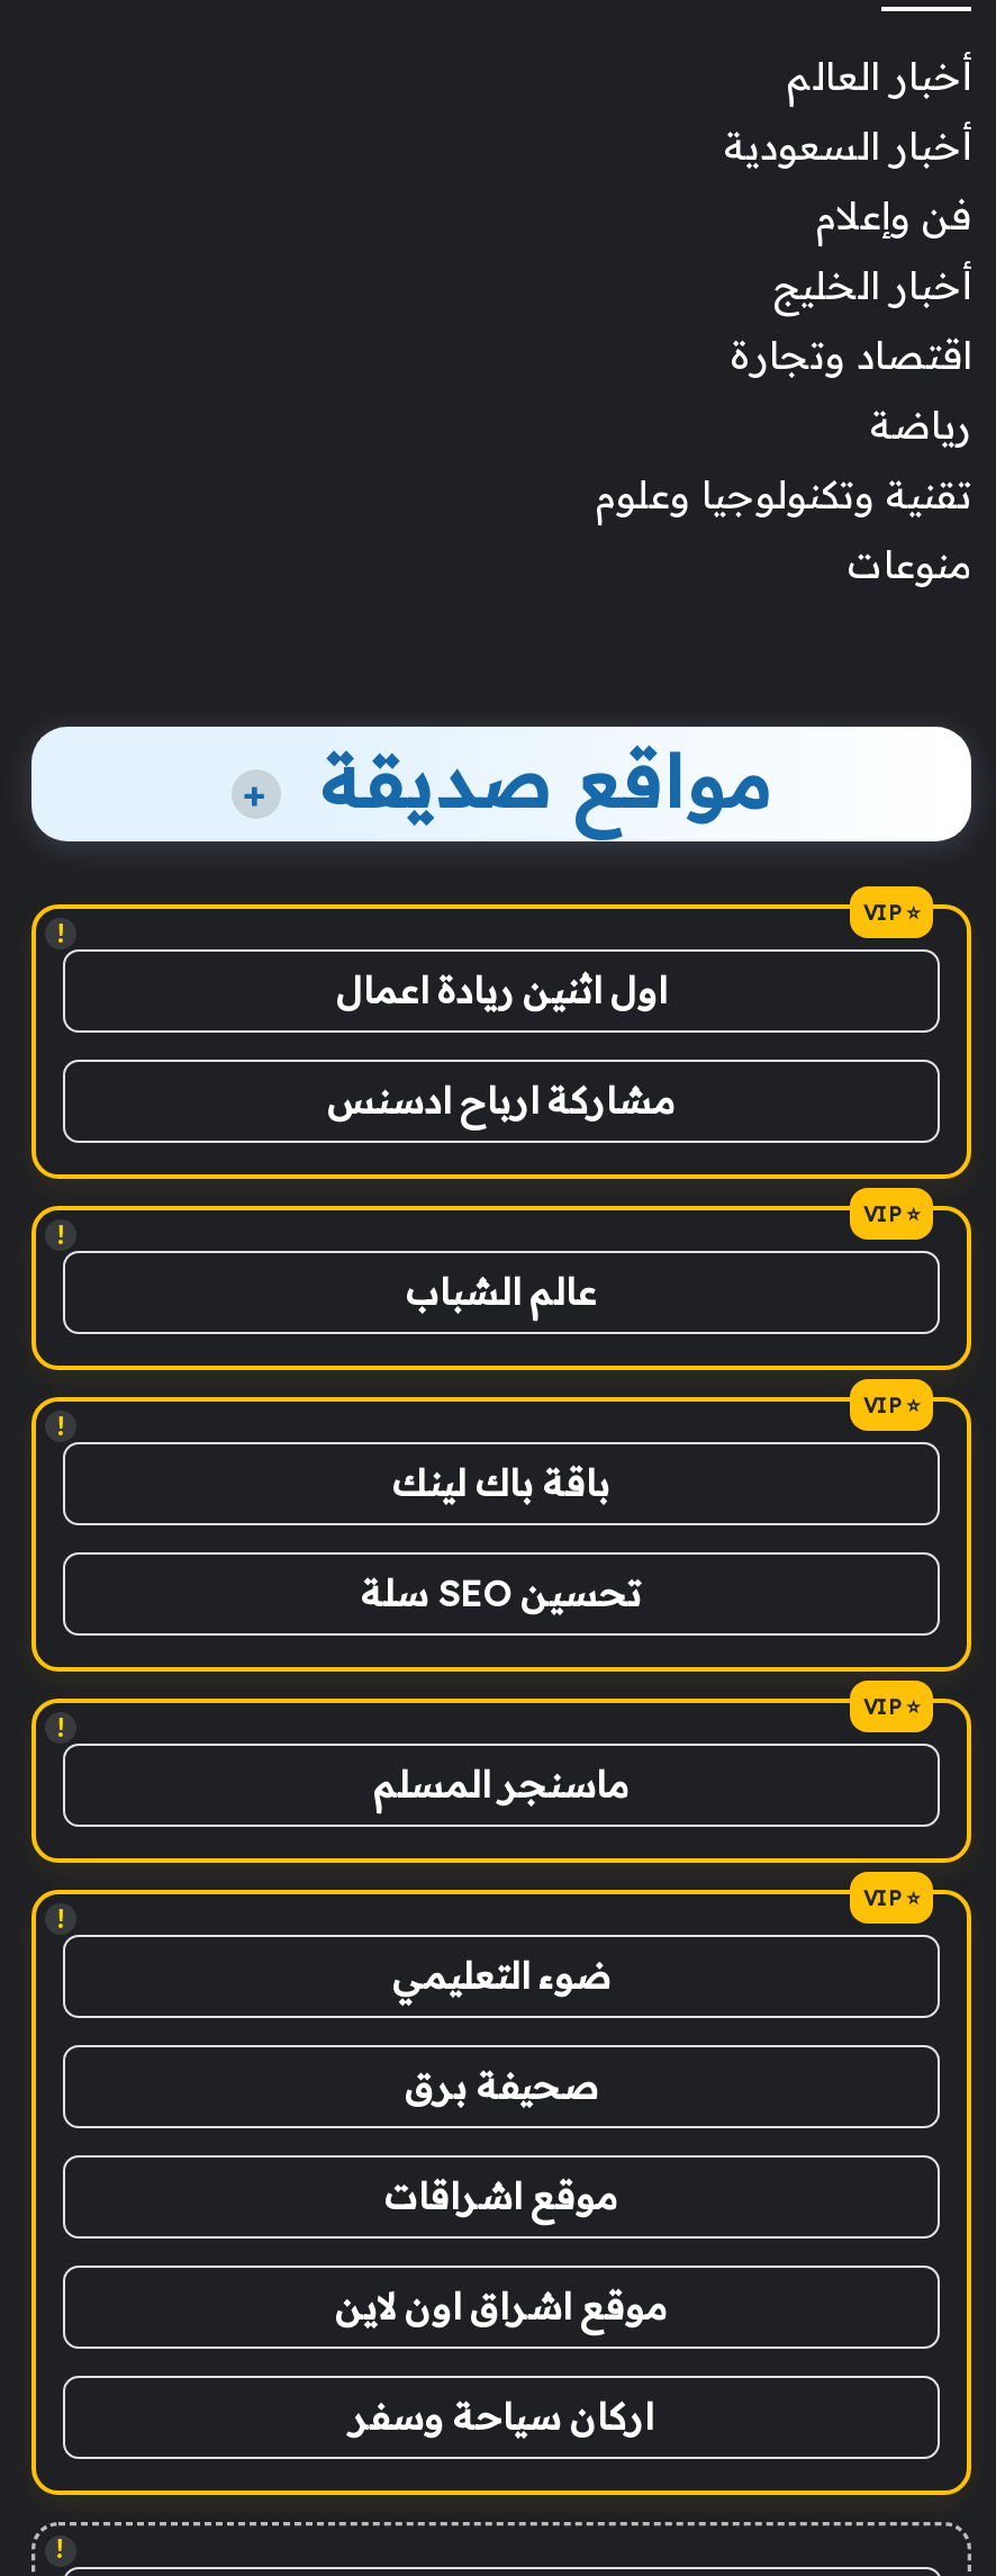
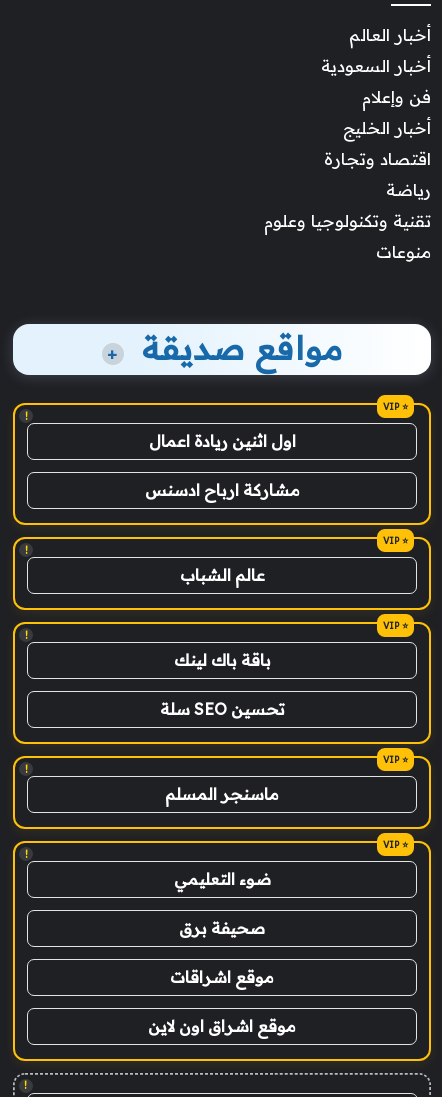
[350,2395,653,2440] اركان سياحة وسفر -> none

